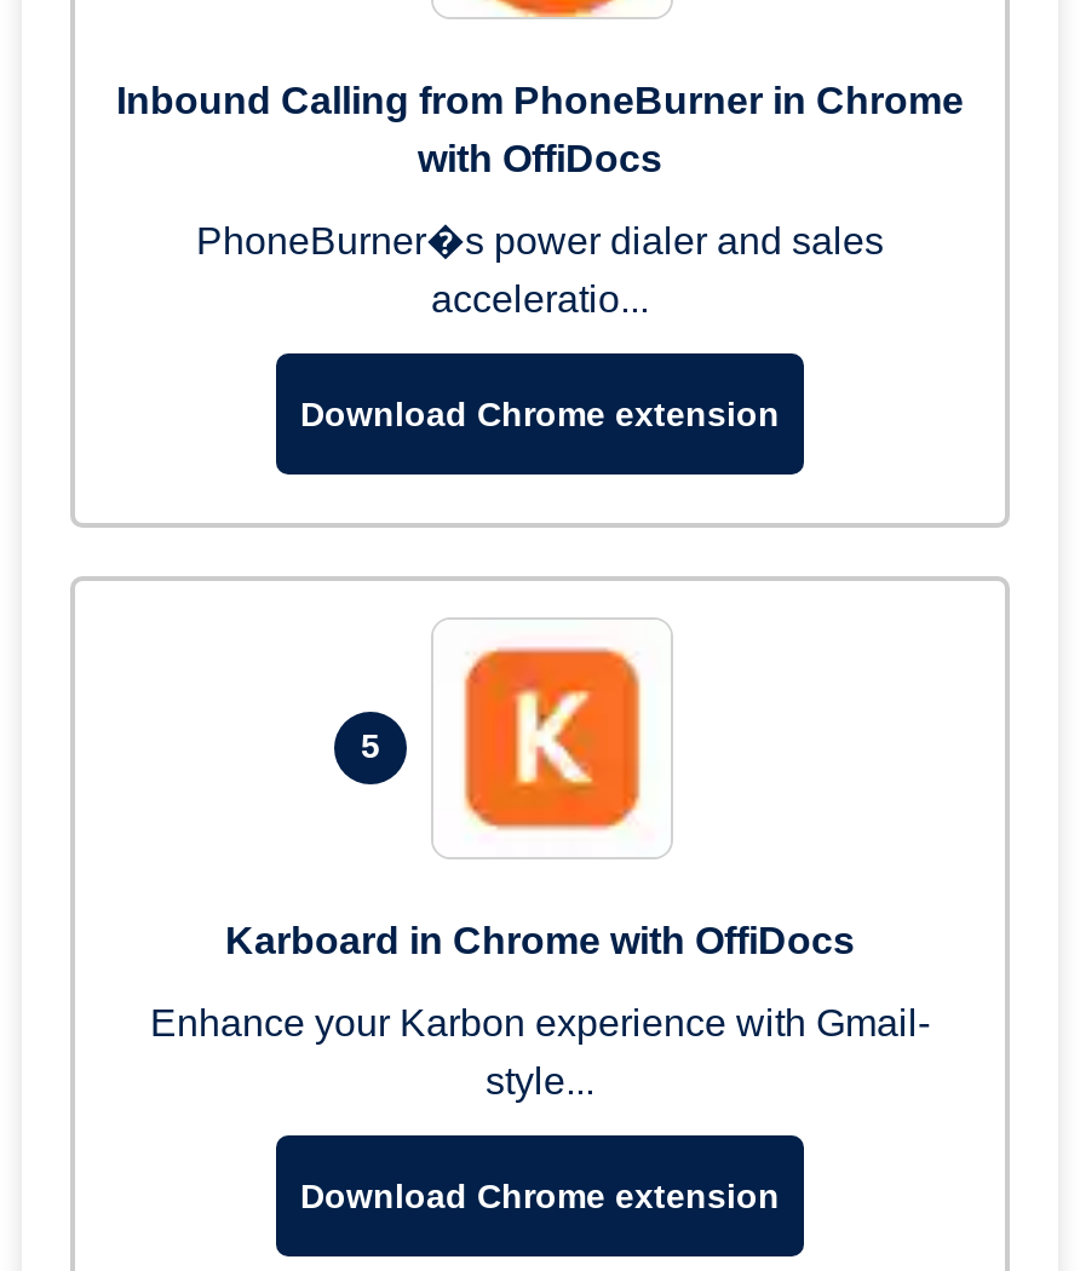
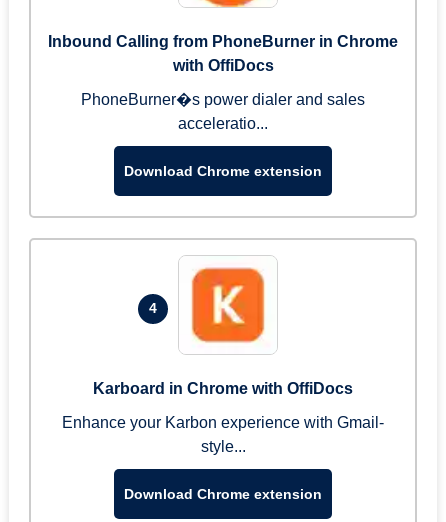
[361,726,380,765] 5 -> [149,300,157,316] 4

